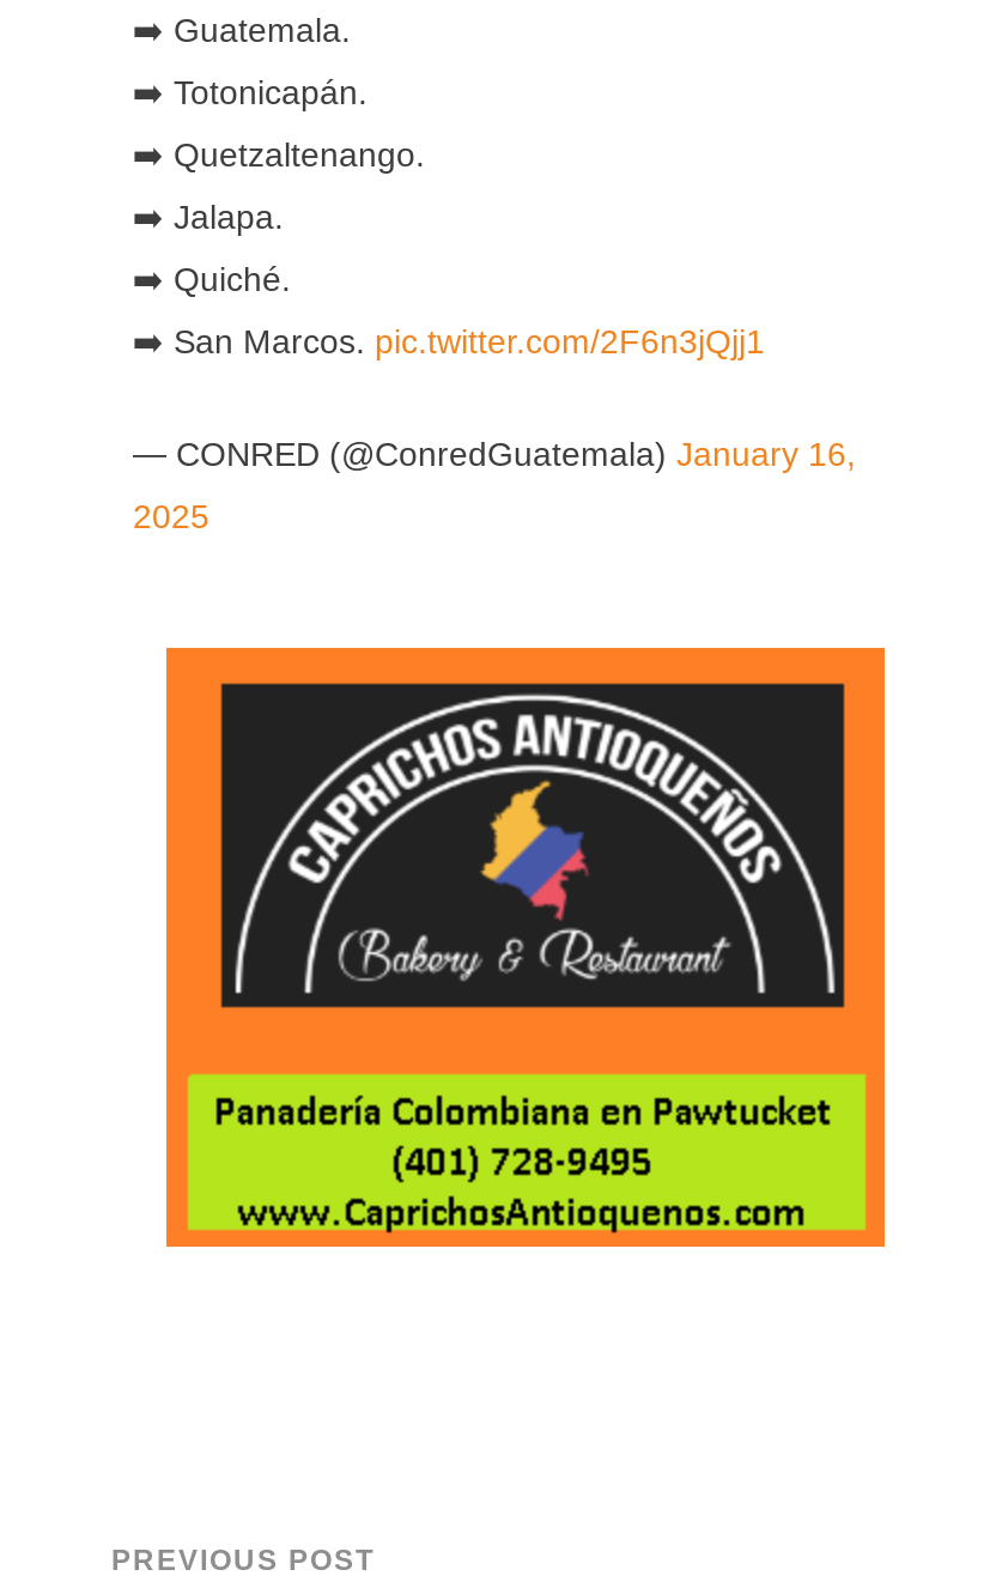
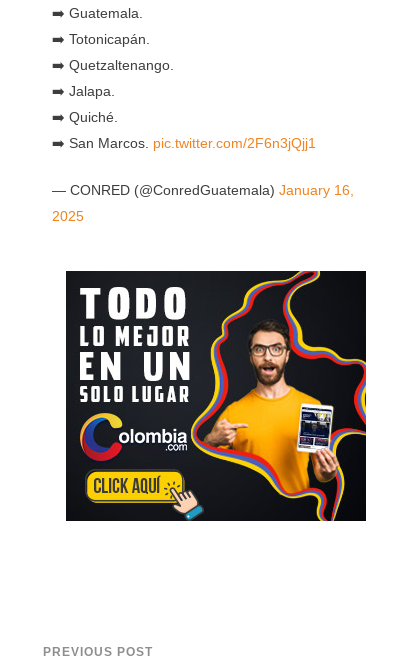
[164,646,887,1249] [image] -> [65,270,367,522] [image]

